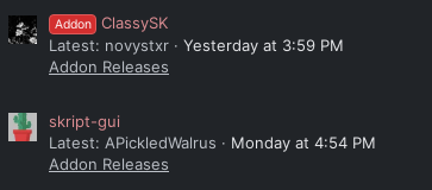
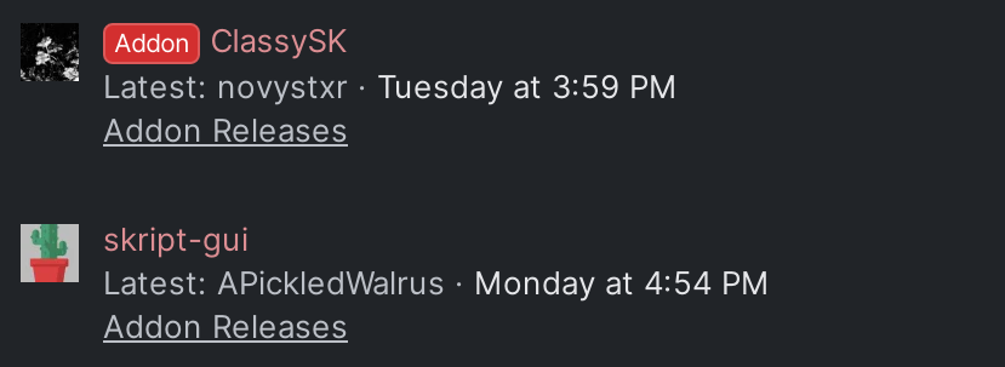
[183,36,344,55] Yesterday at 3:59 PM -> [377,66,678,105] Tuesday at 3:59 PM

